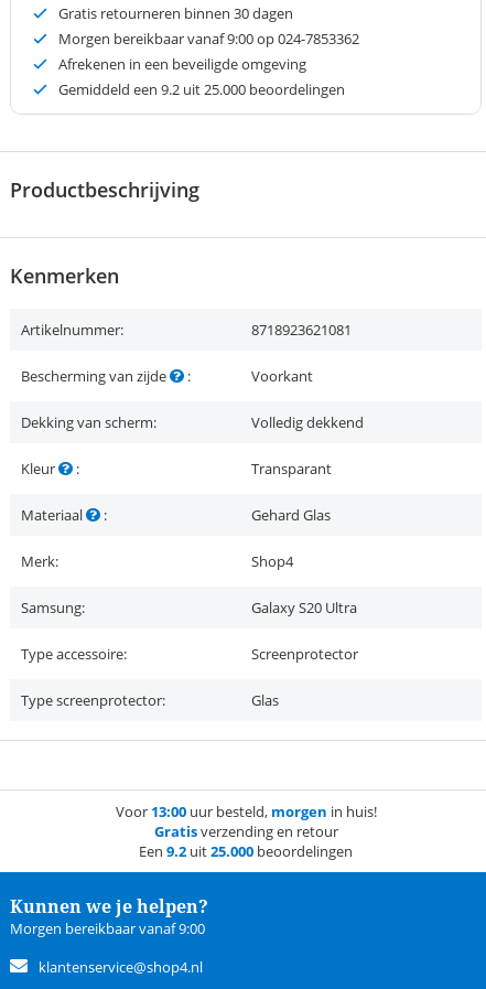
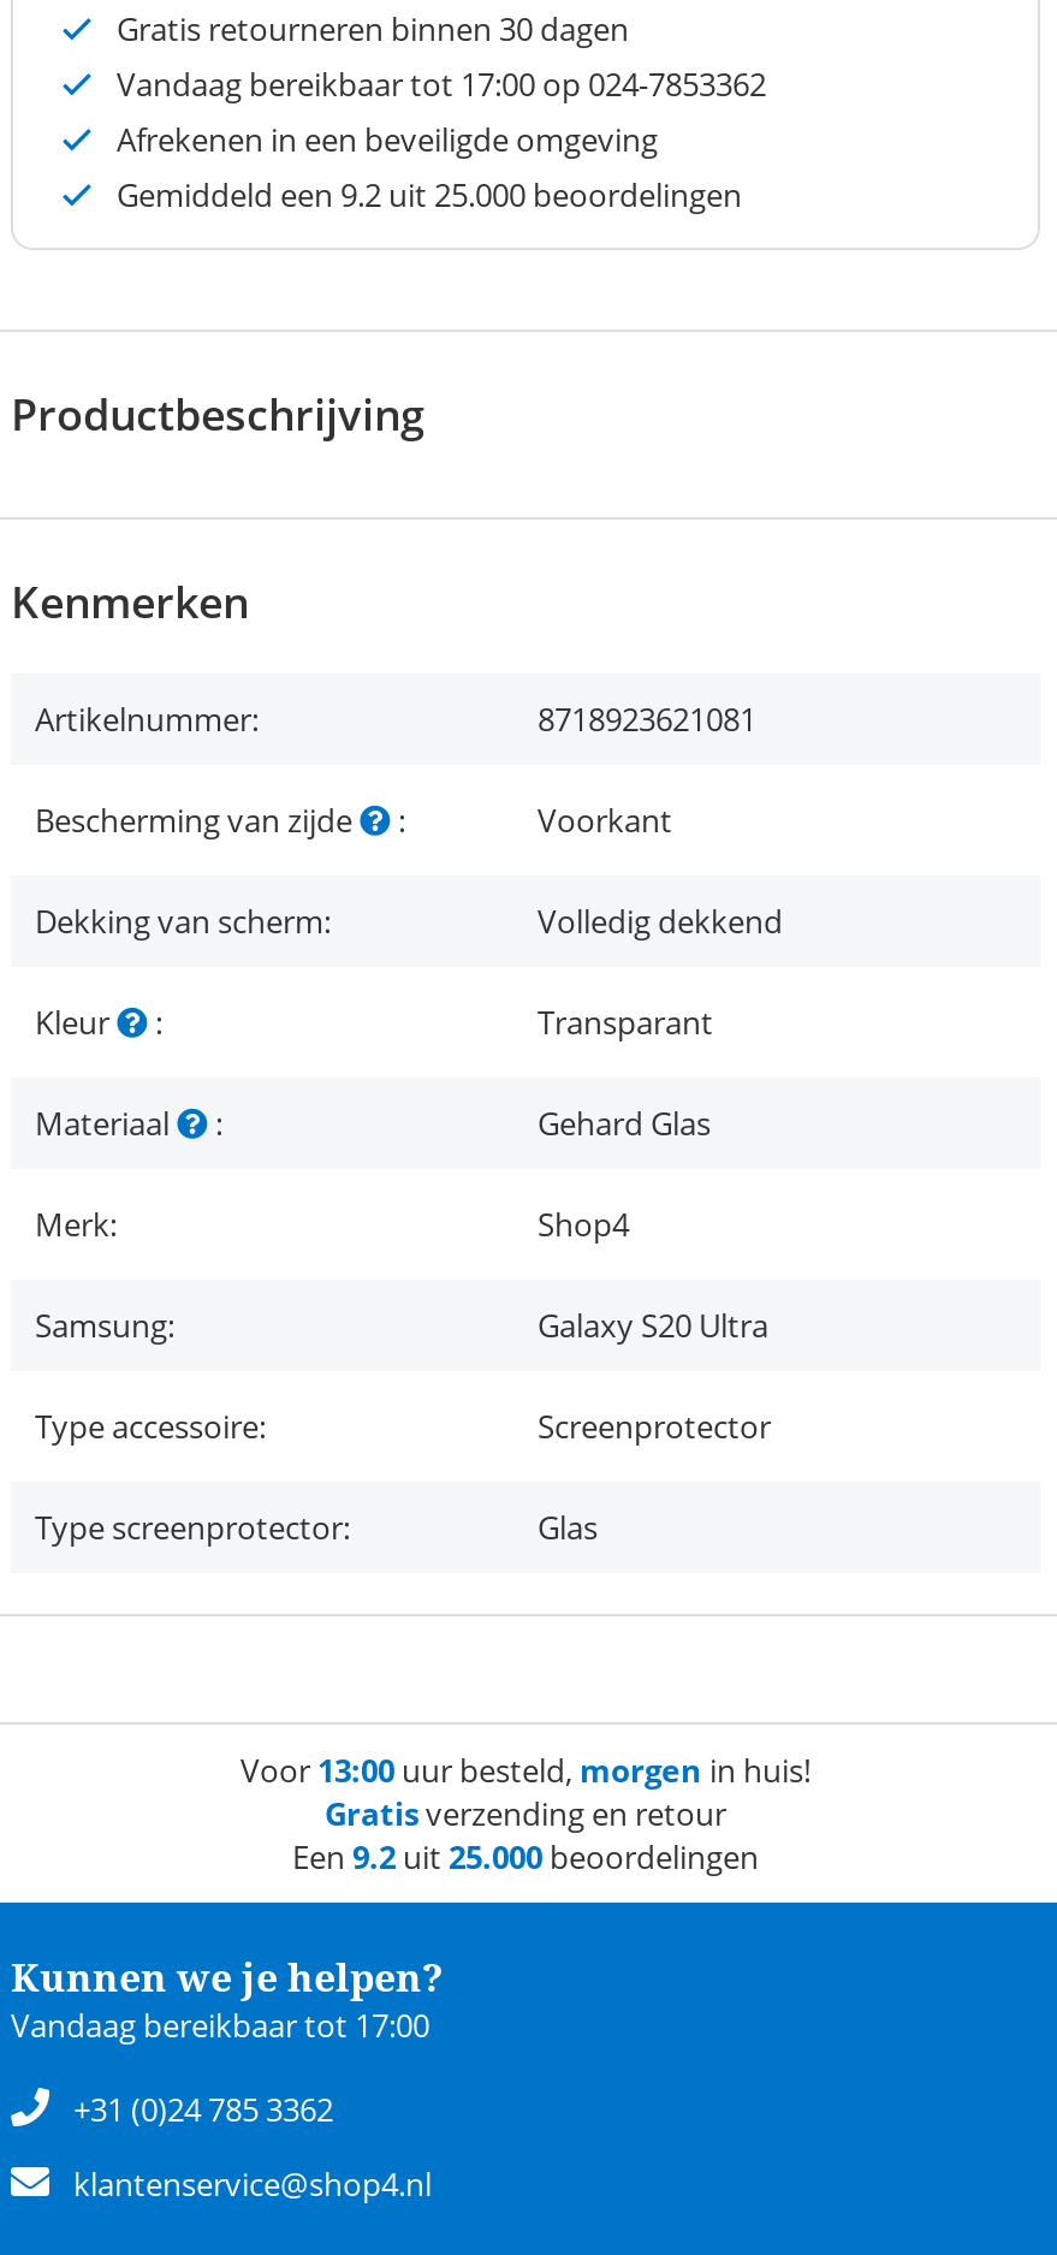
[58,29,359,49] Morgen bereikbaar vanaf 9:00 op 024-7853362 -> [117,63,766,106] Vandaag bereikbaar tot 17:00 op 024-7853362
[10,918,205,938] Morgen bereikbaar vanaf 9:00 -> [11,2004,429,2131] Vandaag bereikbaar tot 17:00 | +31 (0)24 785 3362

